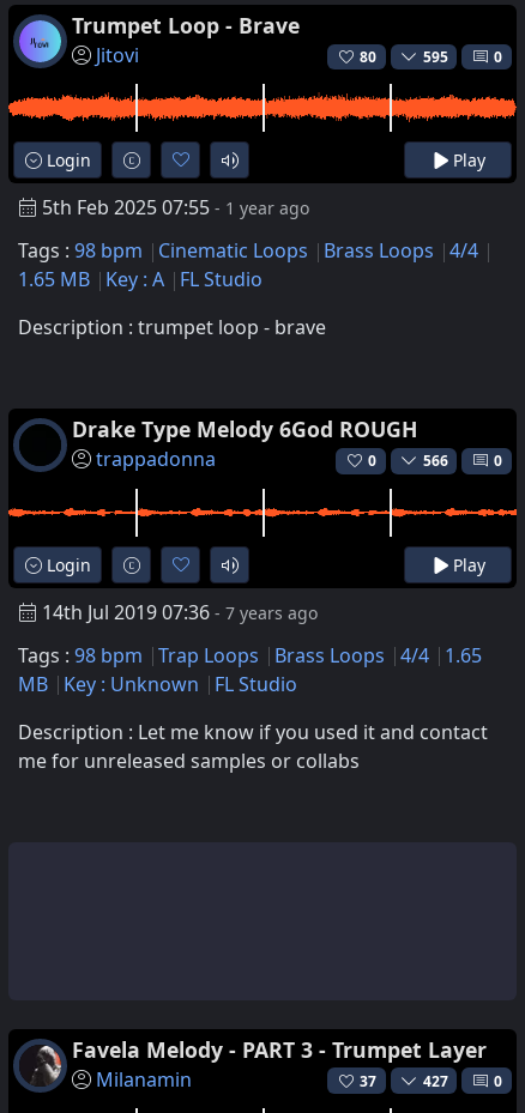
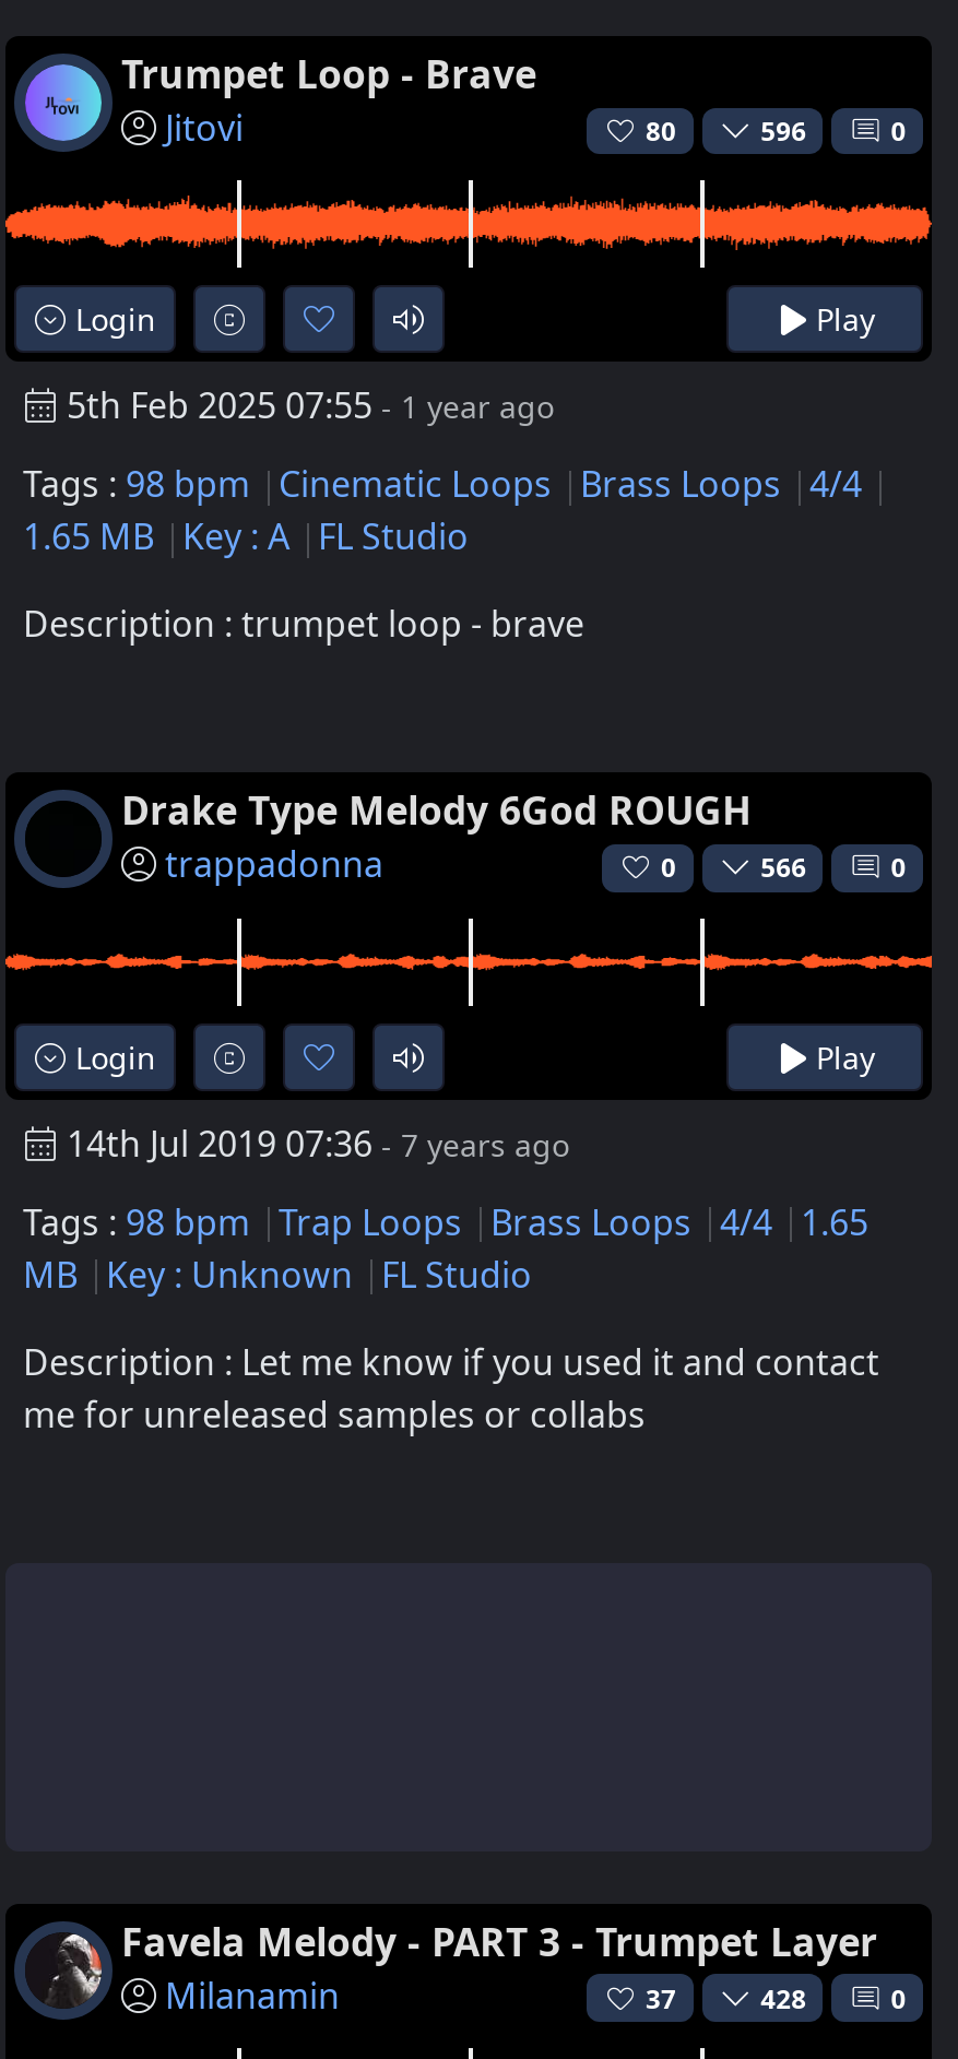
[423,47,448,67] 595 -> [761,113,806,150] 596
[423,1070,448,1091] 427 -> [761,1979,806,2016] 428

